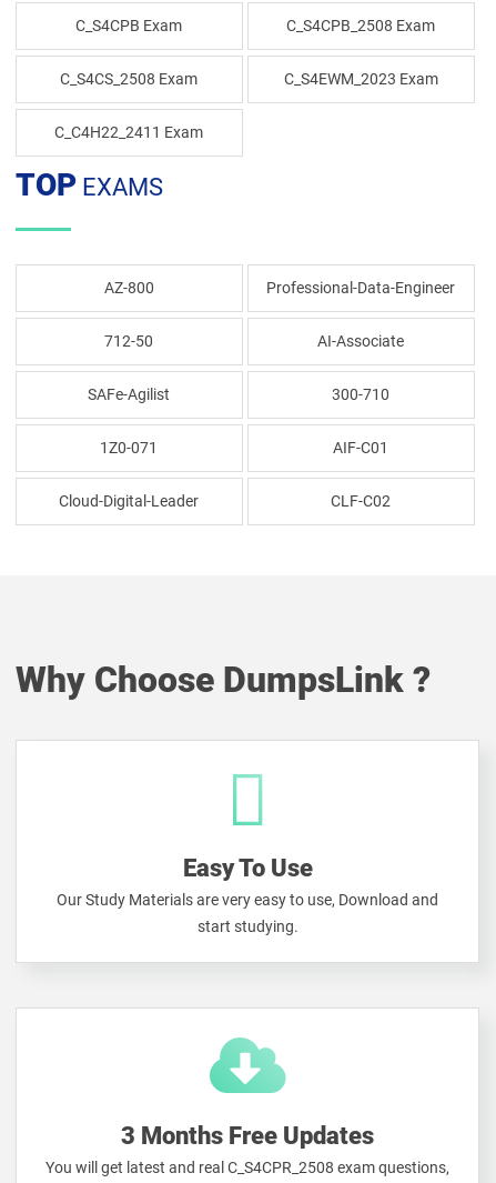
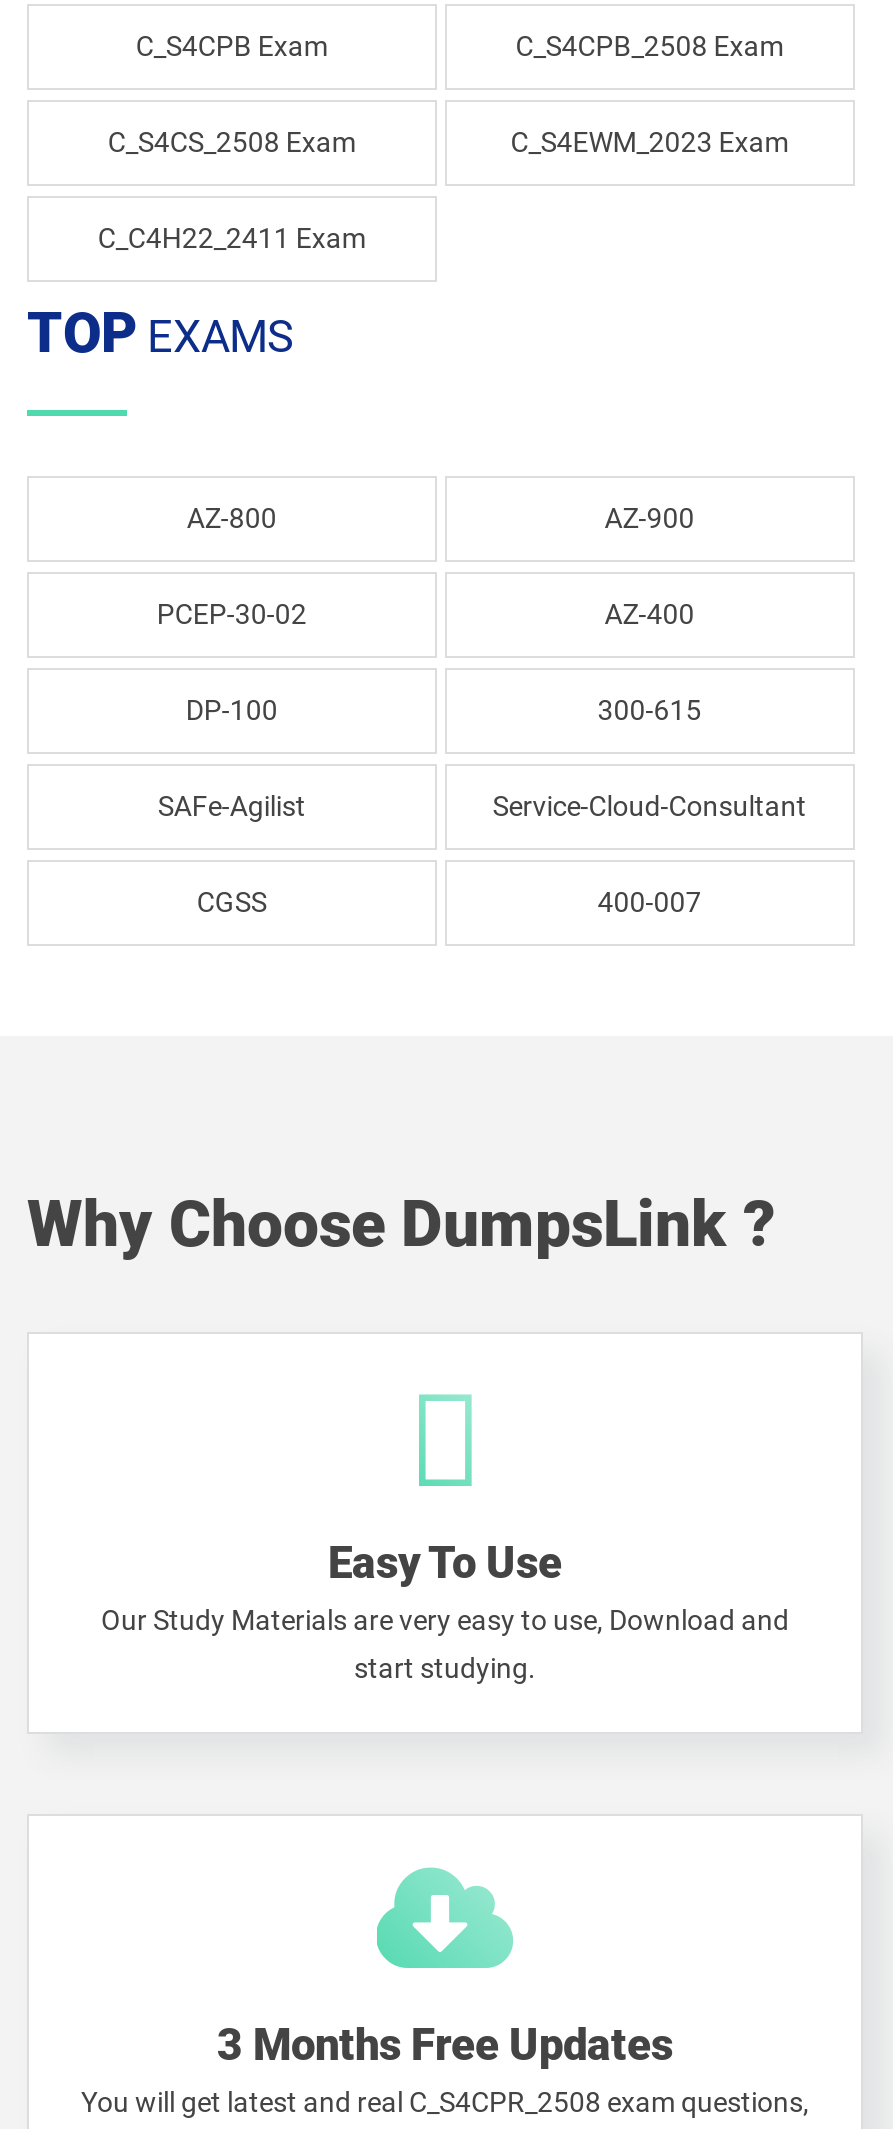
[105,279,455,350] Professional-Data-Engineer | 712-50 | AI-Associate -> [157,502,701,726] AZ-900 | PCEP-30-02 | AZ-400 | DP-100 | 300-615
[59,385,391,510] 300-710 | 1Z0-071 | AIF-C01 | Cloud-Digital-Leader | CLF-C02 -> [197,790,806,918] Service-Cloud-Consultant | CGSS | 400-007
moved [88,385,170,403] -> [158,790,306,822]: SAFe-Agilist

